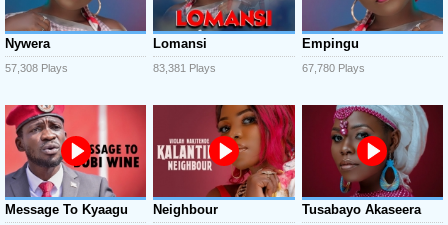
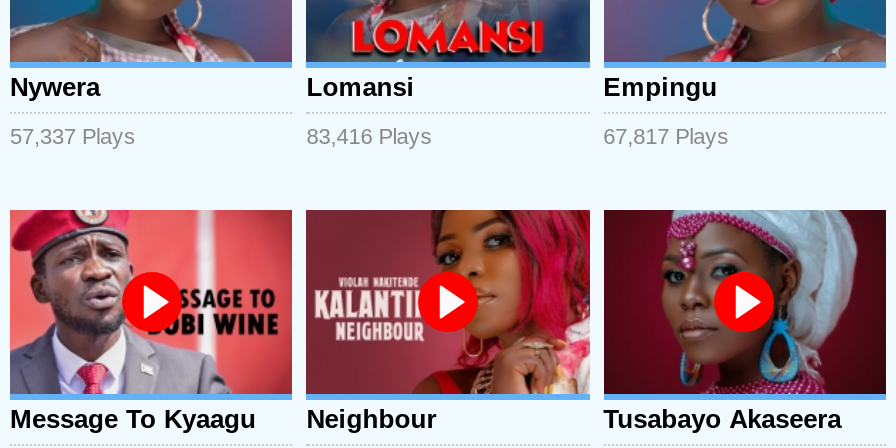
[5,62,68,74] 57,308 Plays -> [10,124,136,148] 57,337 Plays
[153,62,216,74] 83,381 Plays -> [307,124,433,148] 83,416 Plays
[302,62,365,74] 67,780 Plays -> [603,124,729,148] 67,817 Plays

